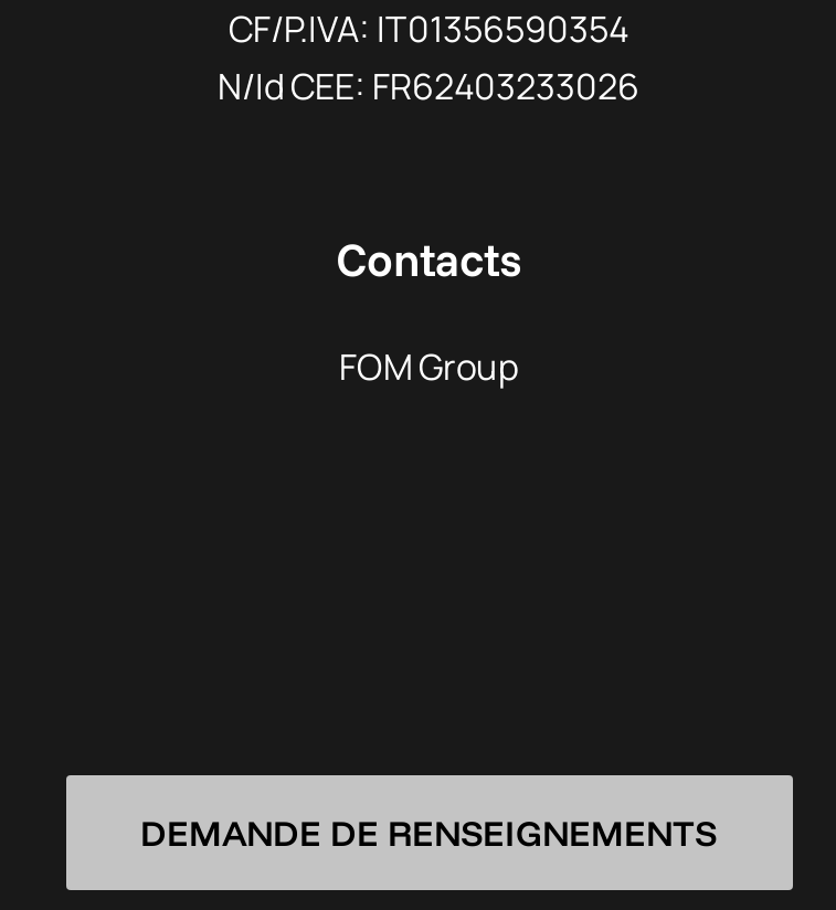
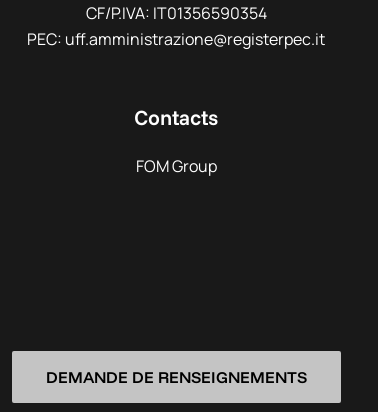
[218,62,639,110] N/Id CEE: FR62403233026 -> [27,28,325,50] PEC: uff.amministrazione@registerpec.it

